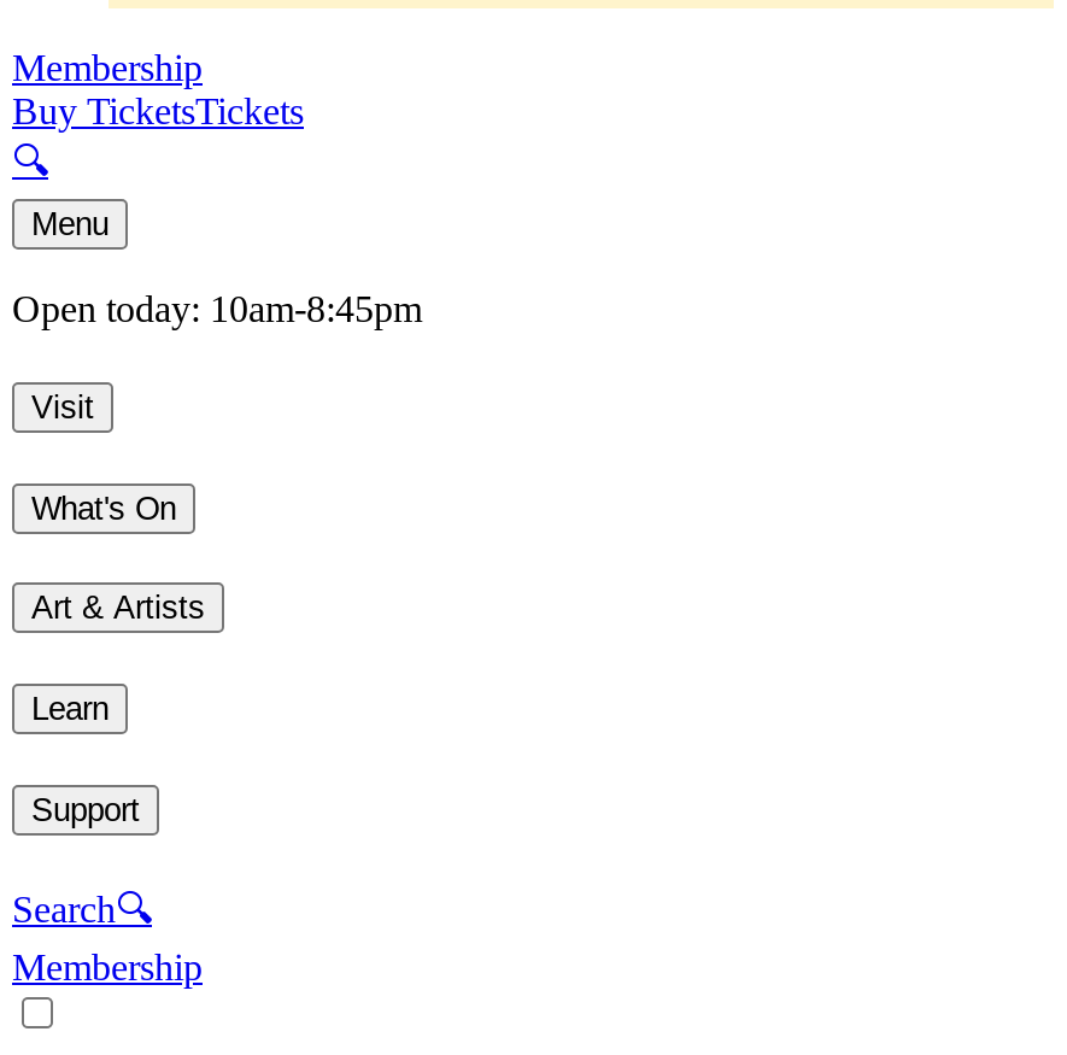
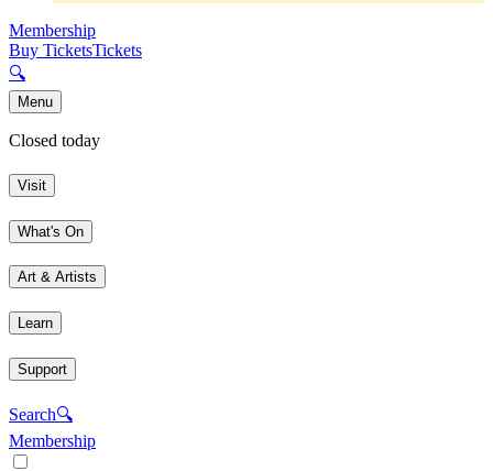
[12,289,422,330] Open today: 10am-8:45pm -> [9,131,100,150] Closed today

